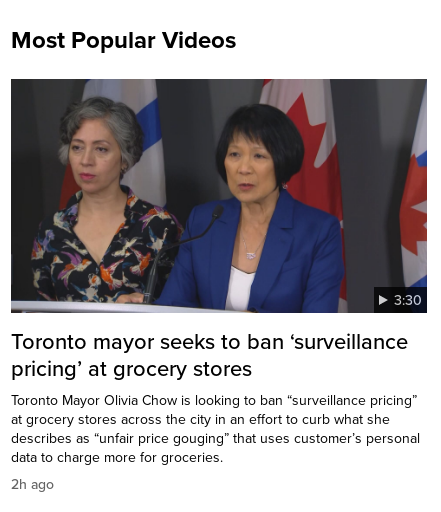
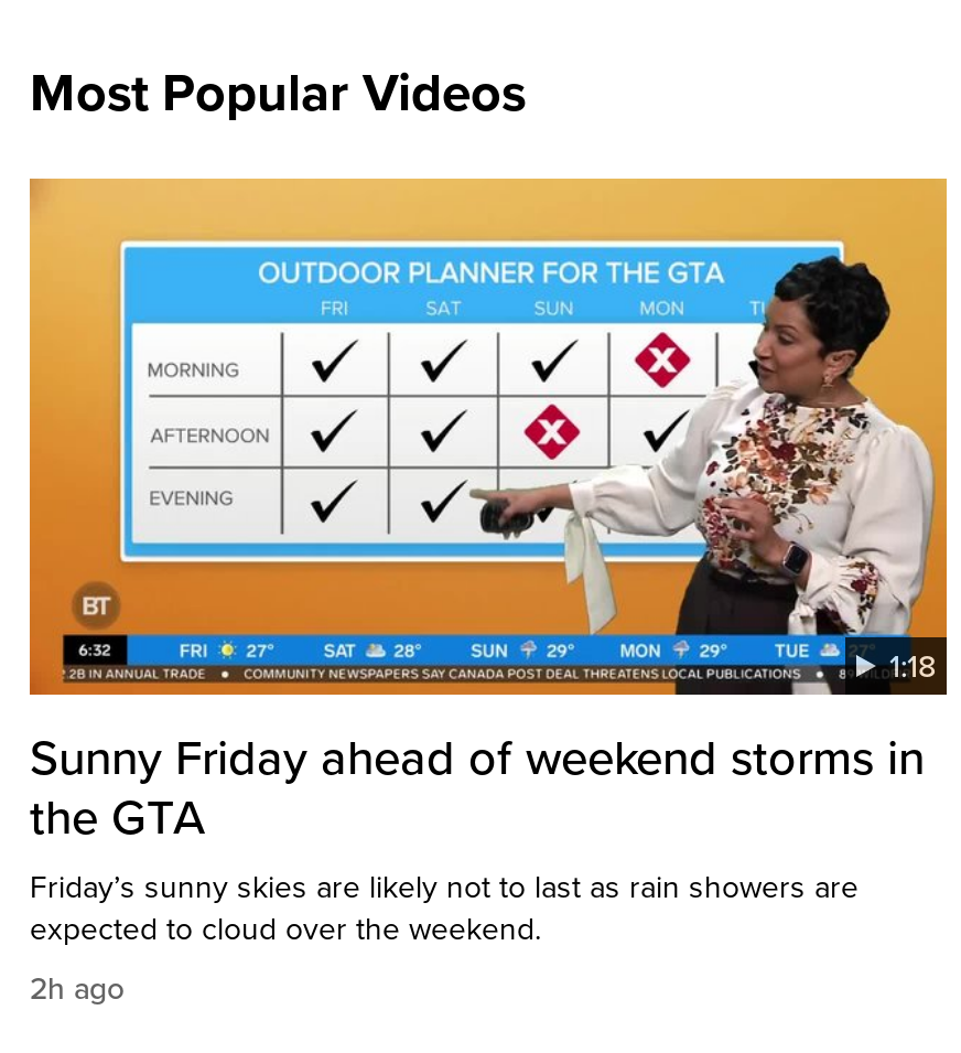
[10,78,428,314] [image] | 3:30 -> [28,176,949,686] [image] | 1:18
[11,329,420,466] Toronto mayor seeks to ban ‘surveillance | pricing’ at grocery stores | Toronto Mayor Olivia Chow is looking to ban “surveillance pricing” | at grocery stores across the city in an effort to curb what she | describes as “unfair price gouging” that uses customer’s personal | data to charge more for groceries. -> [30,731,925,949] Sunny Friday ahead of weekend storms in | the GTA | Friday’s sunny skies are likely not to last as rain showers are | expected to cloud over the weekend.

